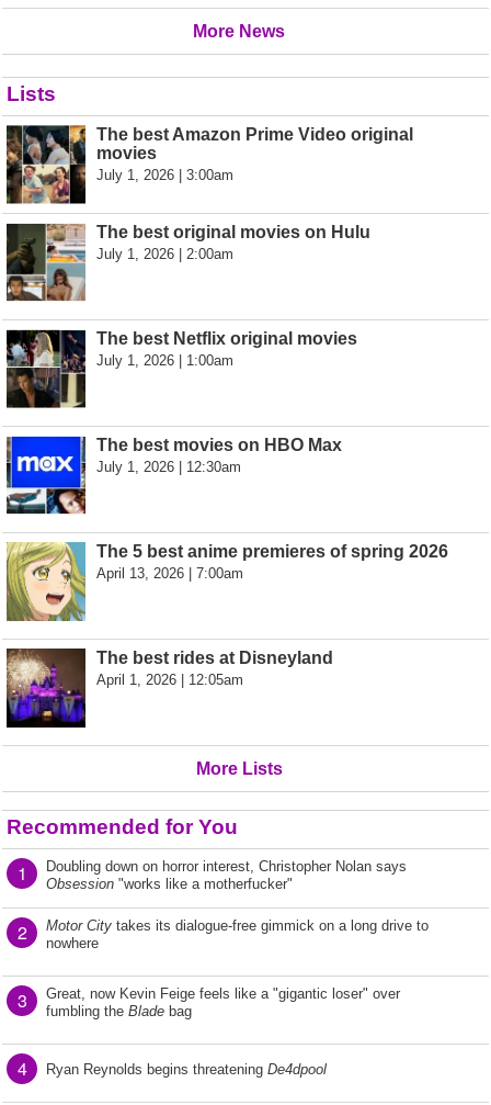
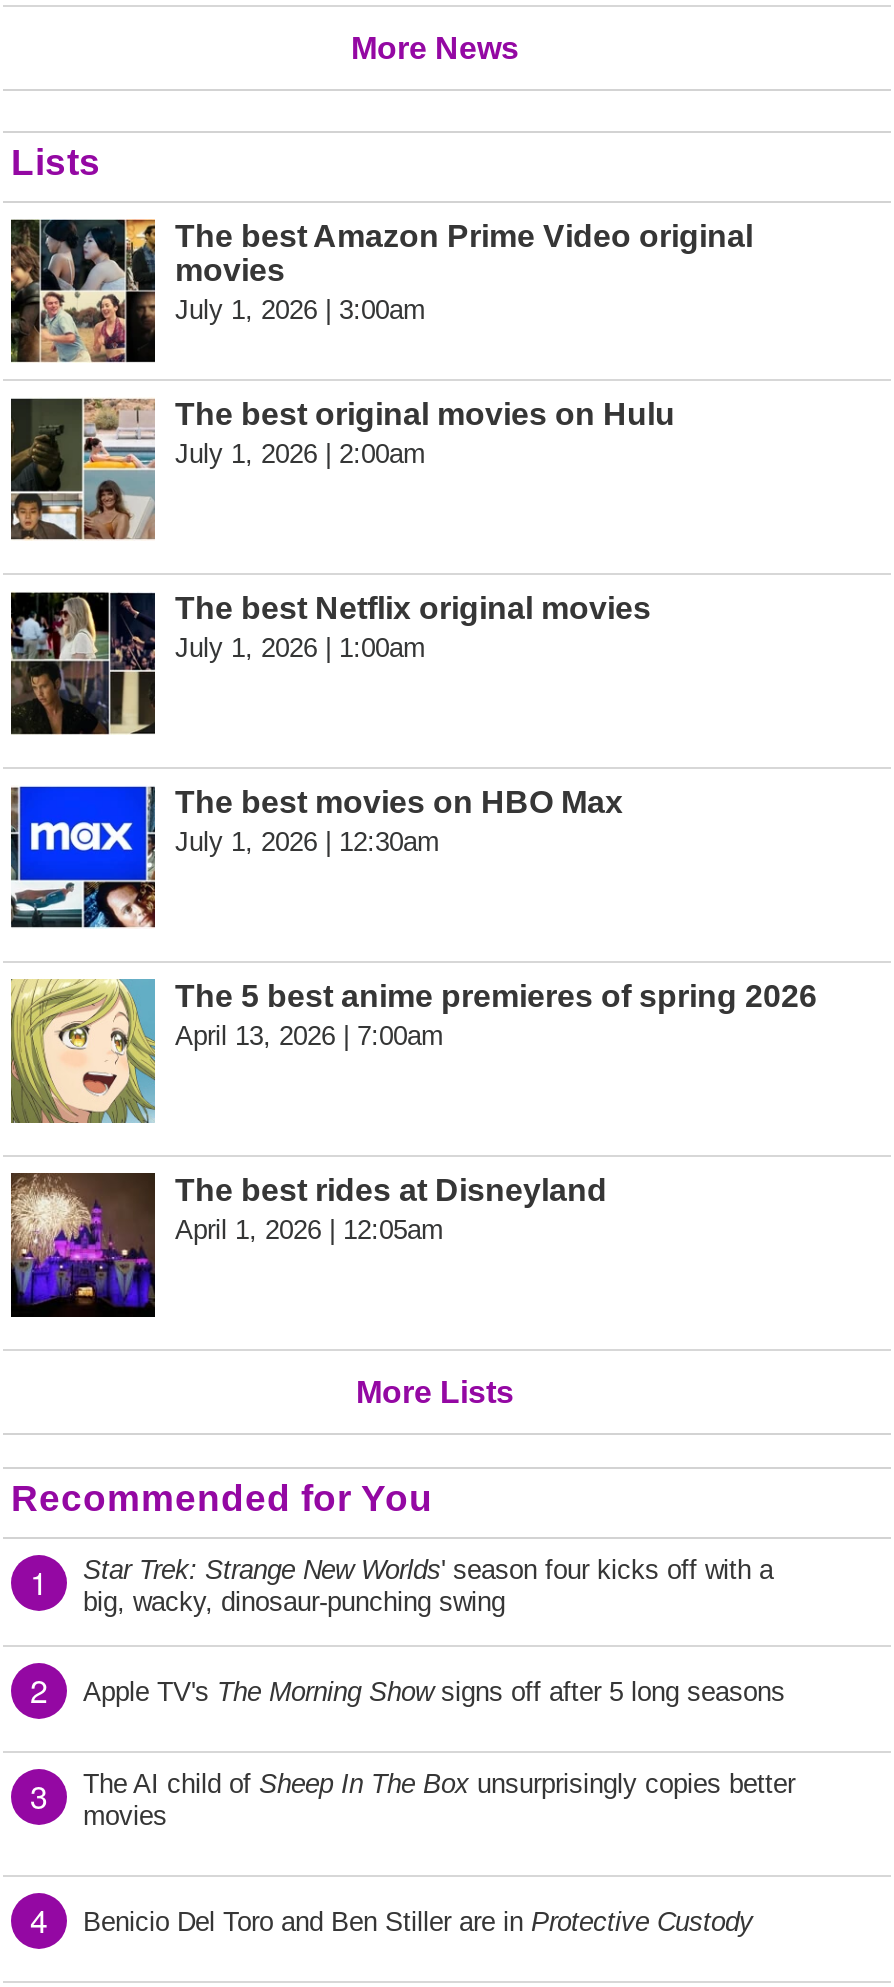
[46,858,407,892] Doubling down on horror interest, Christopher Nolan says | Obsession "works like a motherfucker" -> [83,1555,773,1617] Star Trek: Strange New Worlds ' season four kicks off with a | big, wacky, dinosaur-punching swing
[46,917,429,951] Motor City takes its dialogue-free gimmick on a long drive to | nowhere -> [83,1677,785,1707] Apple TV's The Morning Show signs off after 5 long seasons
[46,985,400,1019] Great, now Kevin Feige feels like a "gigantic loser" over | fumbling the Blade bag -> [83,1769,795,1831] The AI child of Sheep In The Box unsurprisingly copies better | movies
[46,1061,327,1078] Ryan Reynolds begins threatening De4dpool -> [83,1907,753,1937] Benicio Del Toro and Ben Stiller are in Protective Custody

